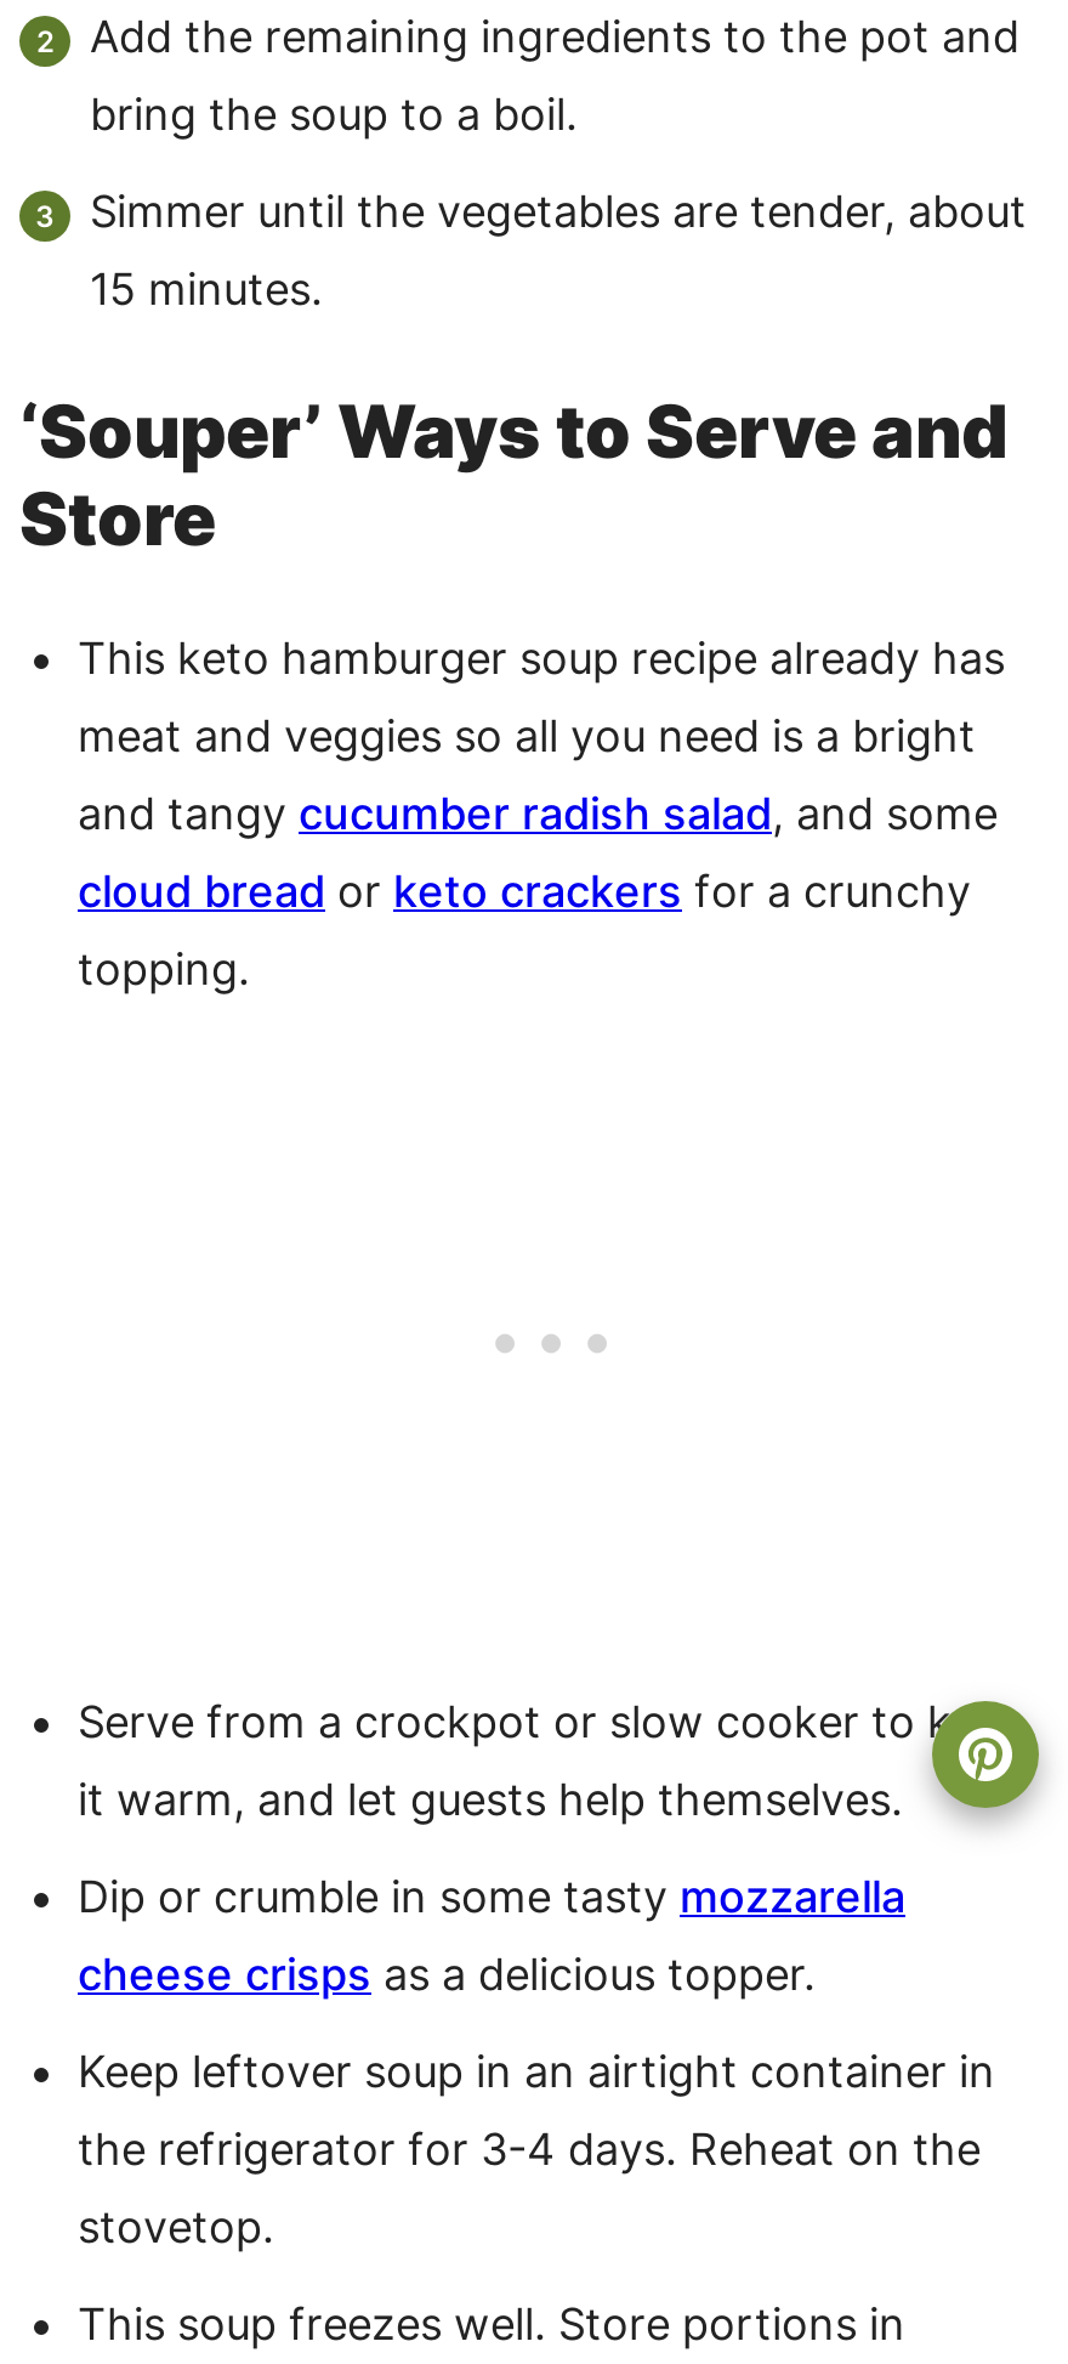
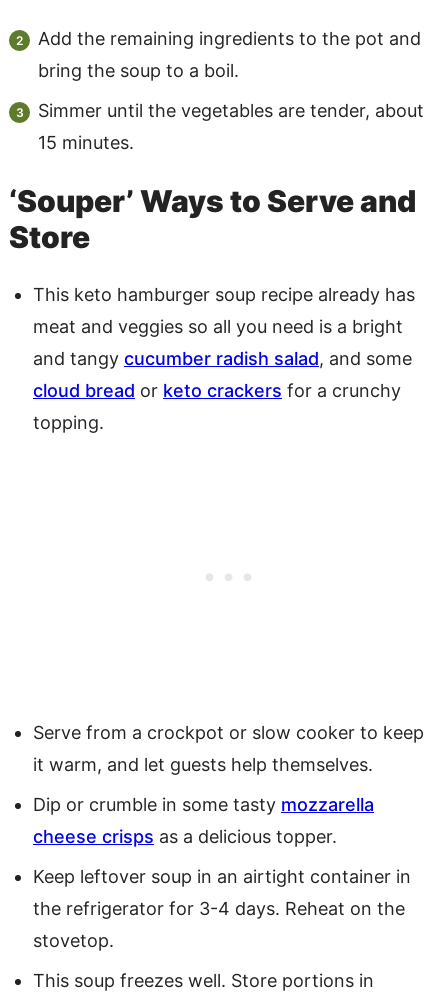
[927,1731,1044,1829] [image] -> none

